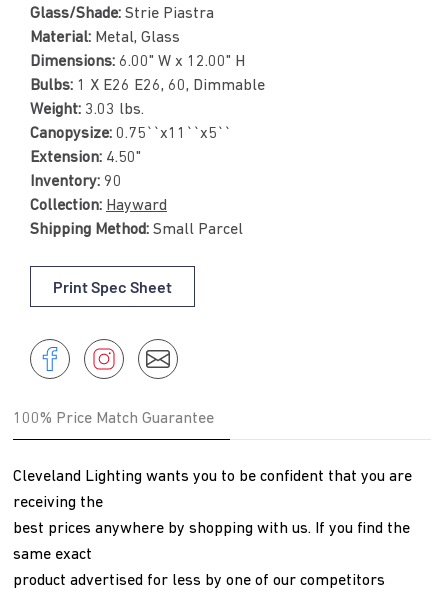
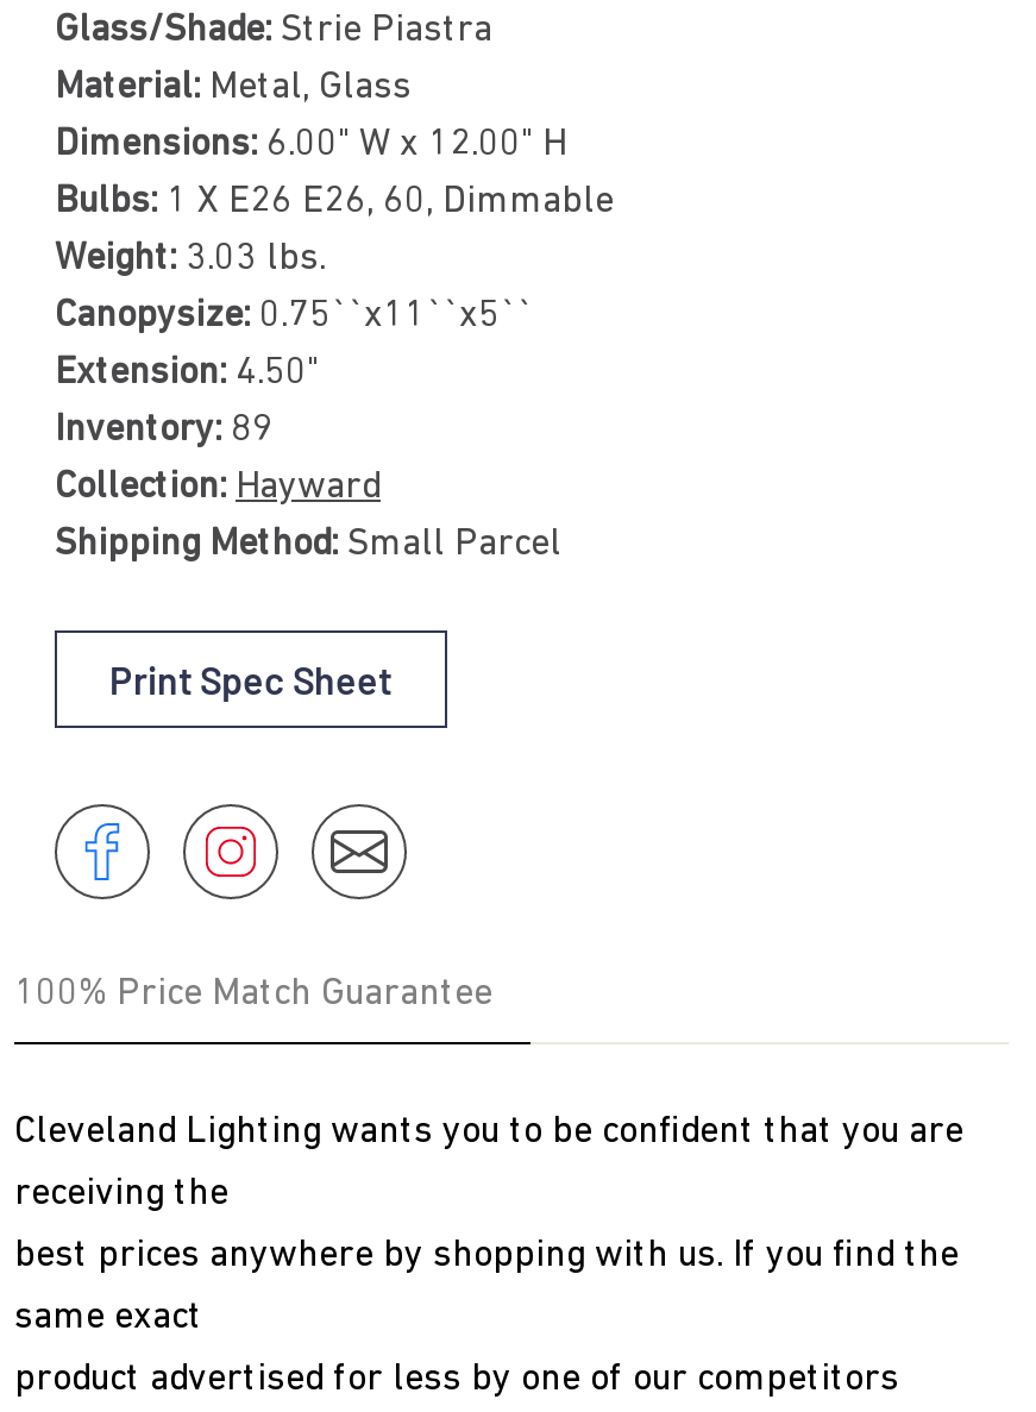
[30,173,122,189] Inventory: 90 -> [55,413,274,451] Inventory: 89

